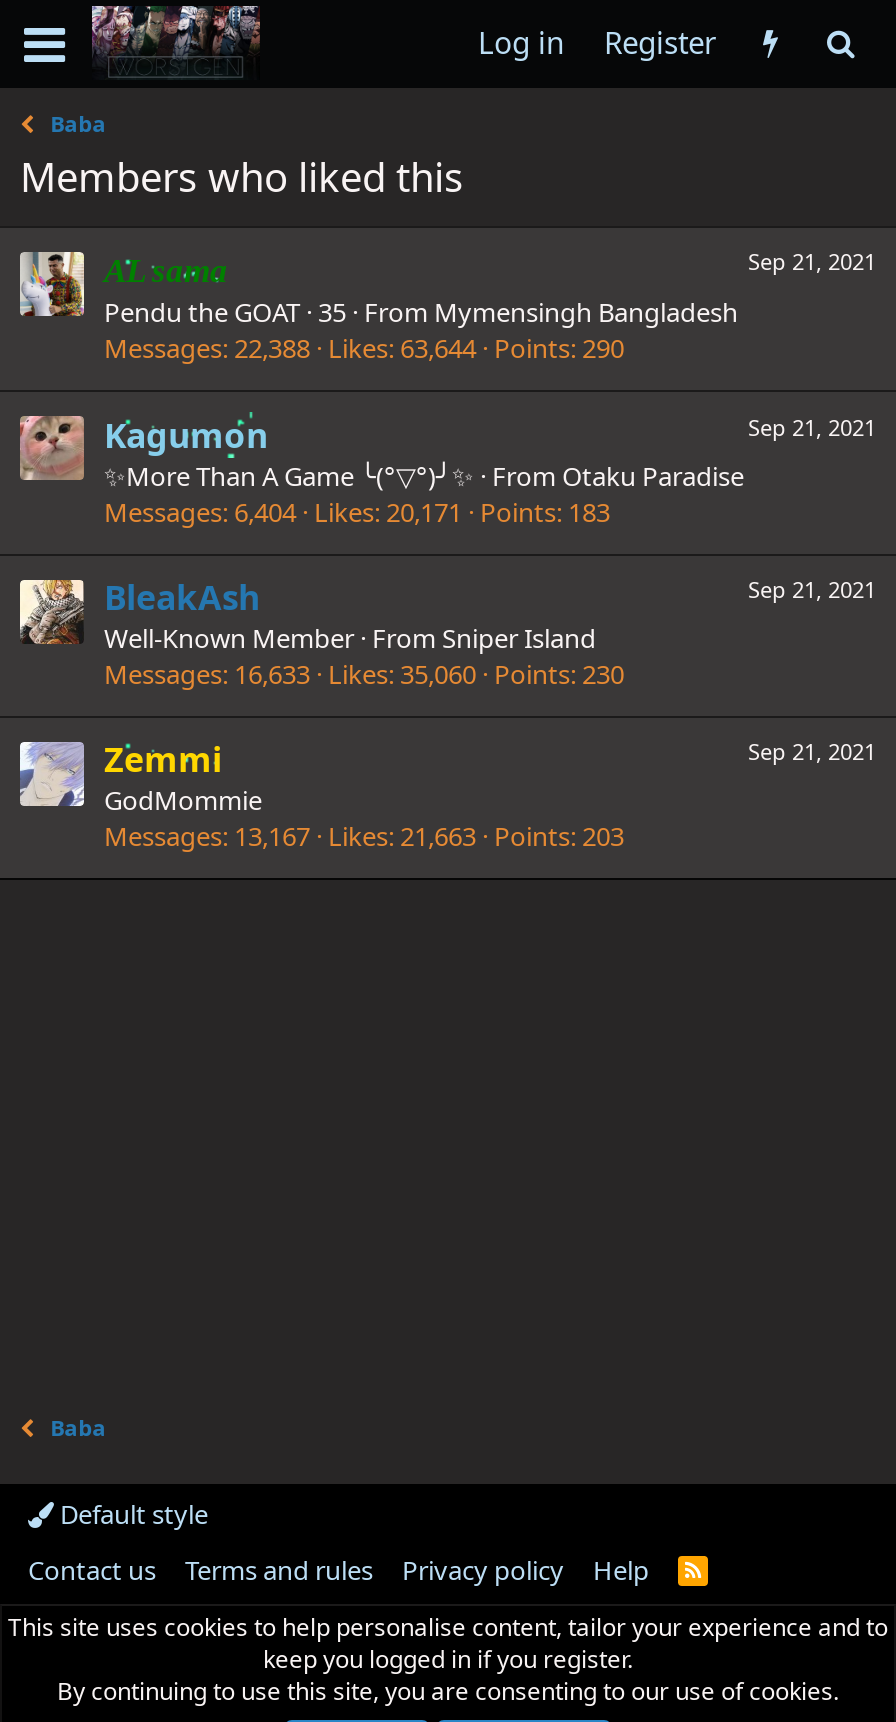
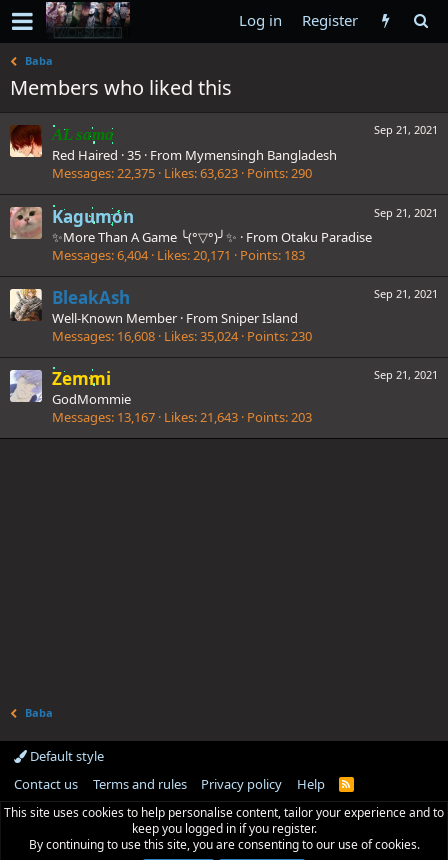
[18,250,738,367] [image] | Pendu the GOAT · 35 · From Mymensingh Bangladesh | Messages 22,388 Likes 63,644 Points 290 -> [9,124,337,182] [image] | Red Haired · 35 · From Mymensingh Bangladesh | Messages 22,375 Likes 63,623 Points 290
[104,656,624,692] Messages 16,633 Likes 35,060 Points 230 -> [52,327,312,345] Messages 16,608 Likes 35,024 Points 230
[104,818,624,854] Messages 13,167 Likes 21,663 Points 203 -> [52,408,312,426] Messages 13,167 Likes 21,643 Points 203

